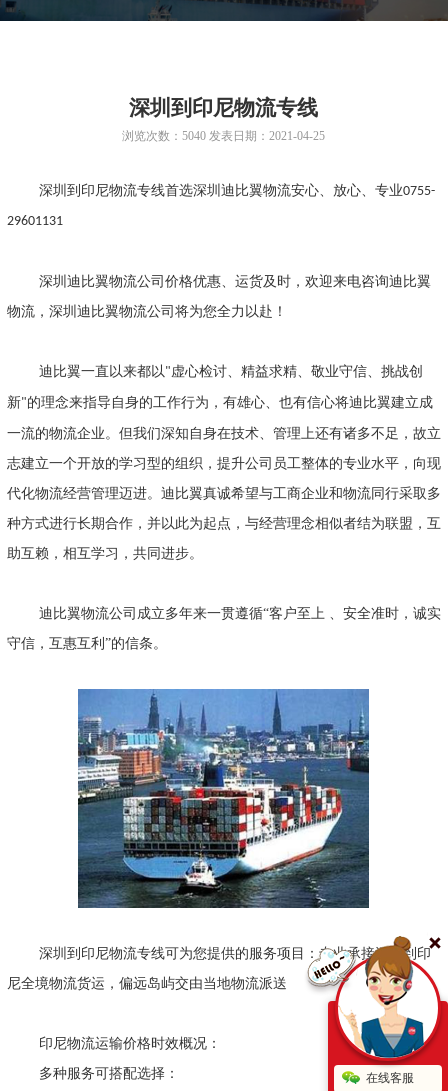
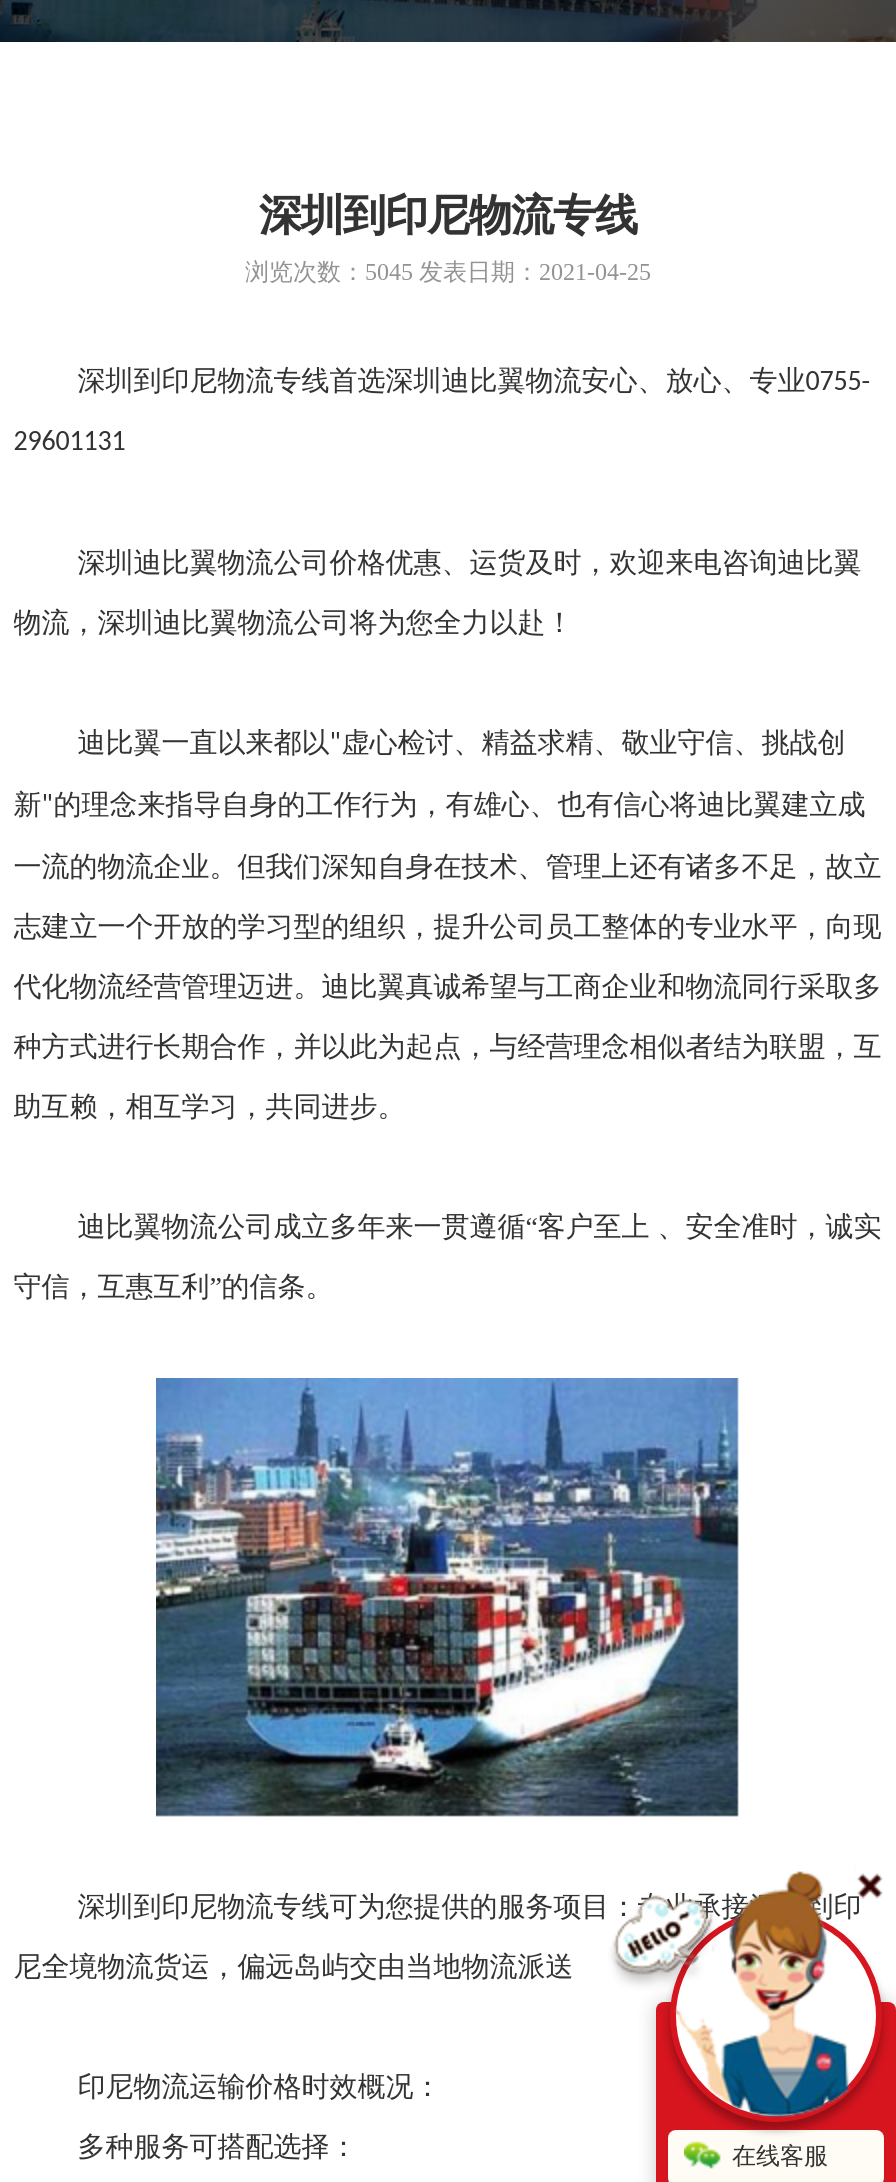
[122,129,325,143] 浏览次数：5040 发表日期：2021-04-25 -> [245,259,651,287] 浏览次数：5045 发表日期：2021-04-25

